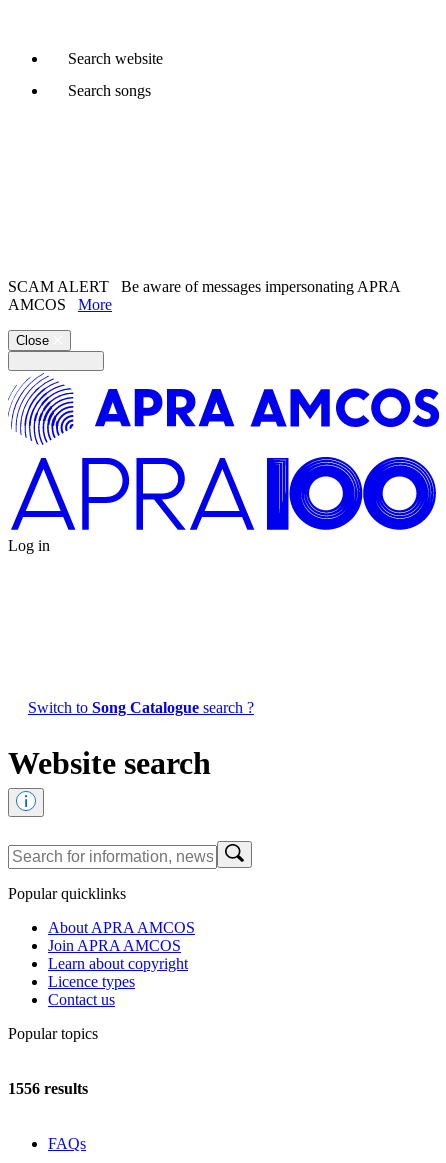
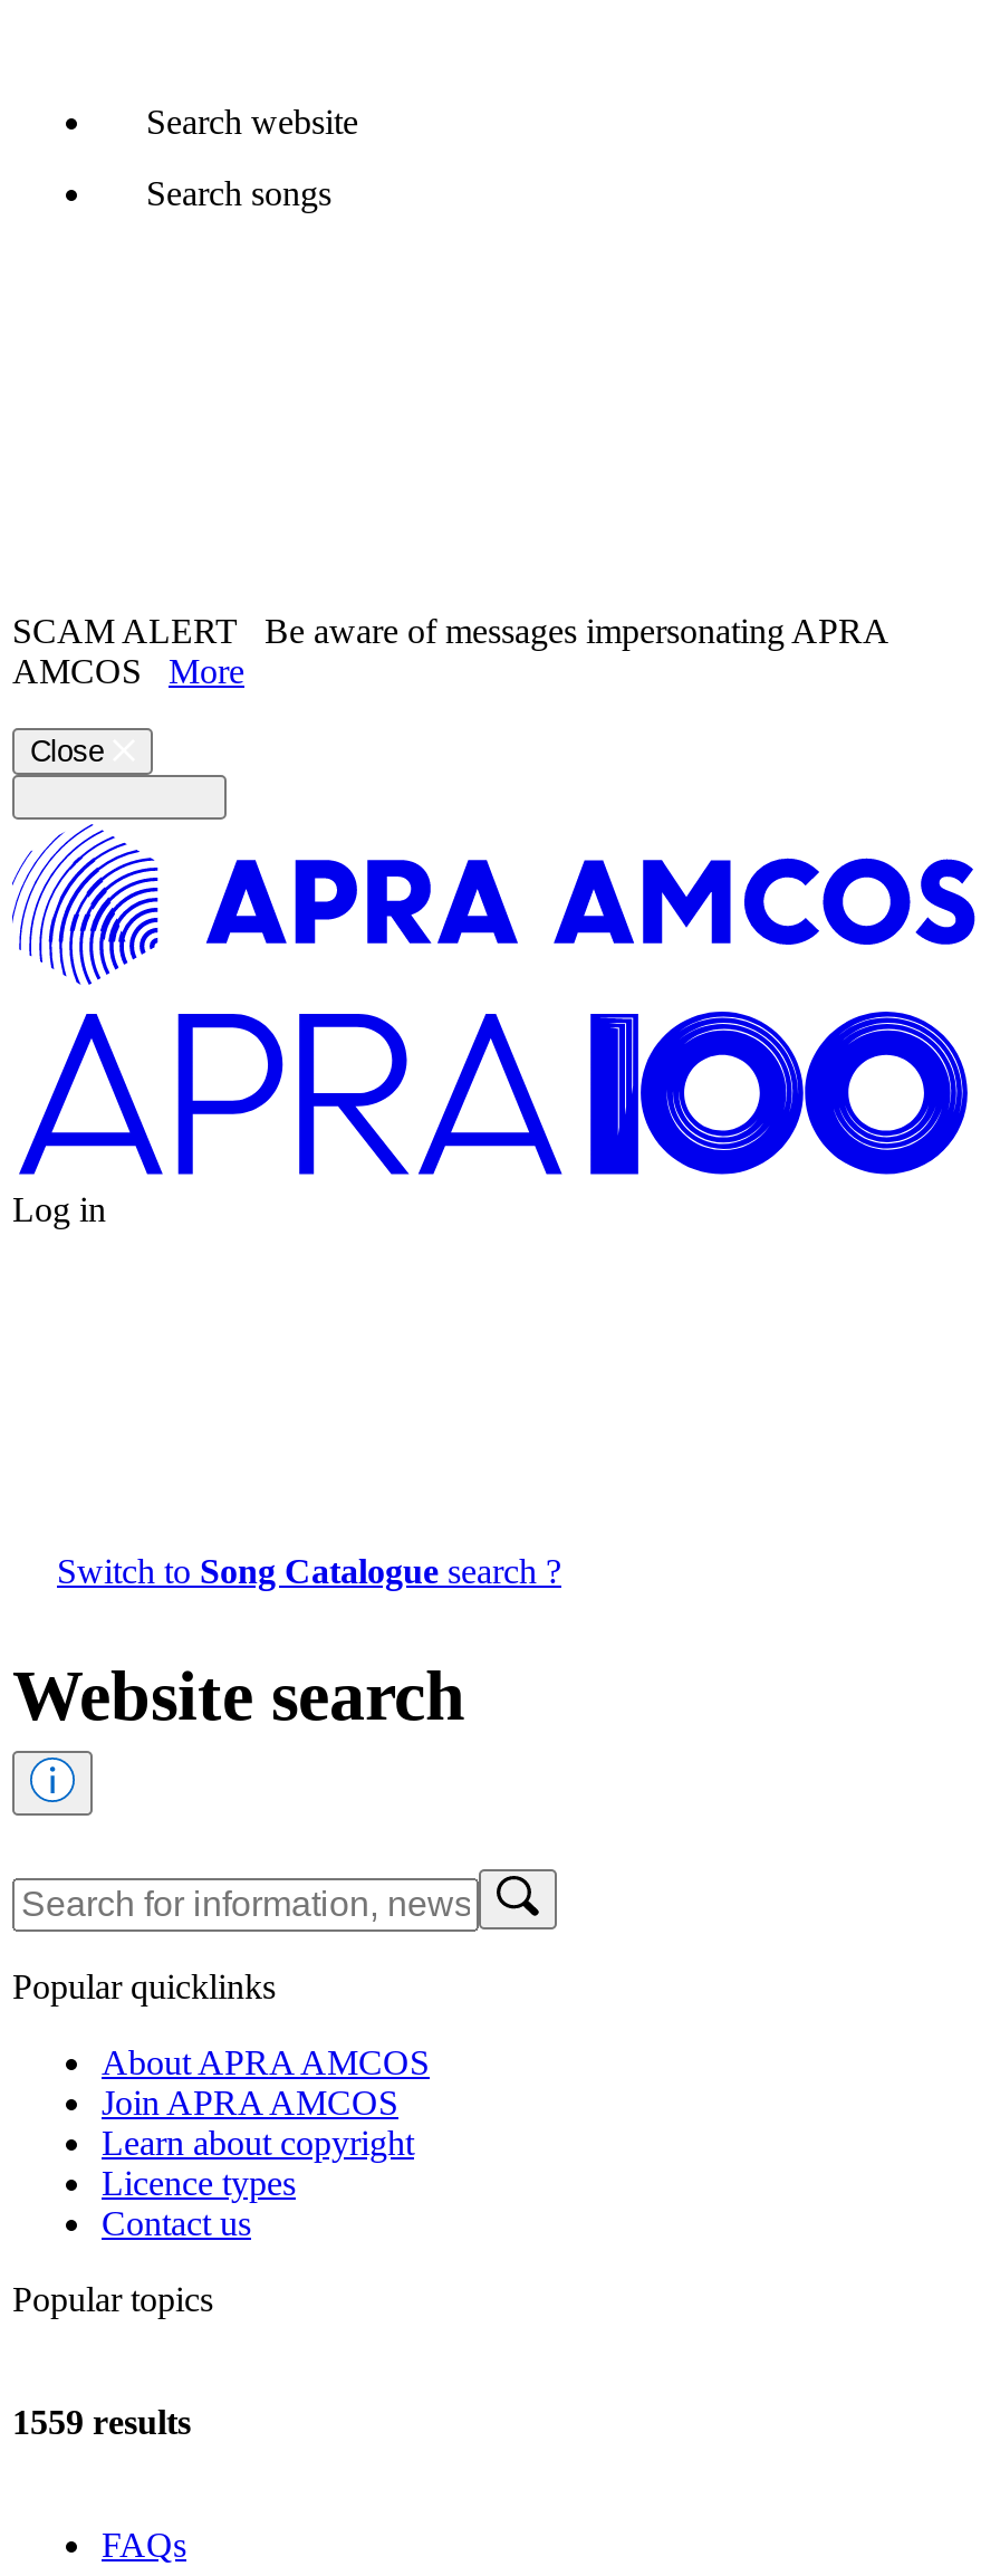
[8,1080,88,1097] 1556 results -> [12,2403,191,2441] 1559 results

